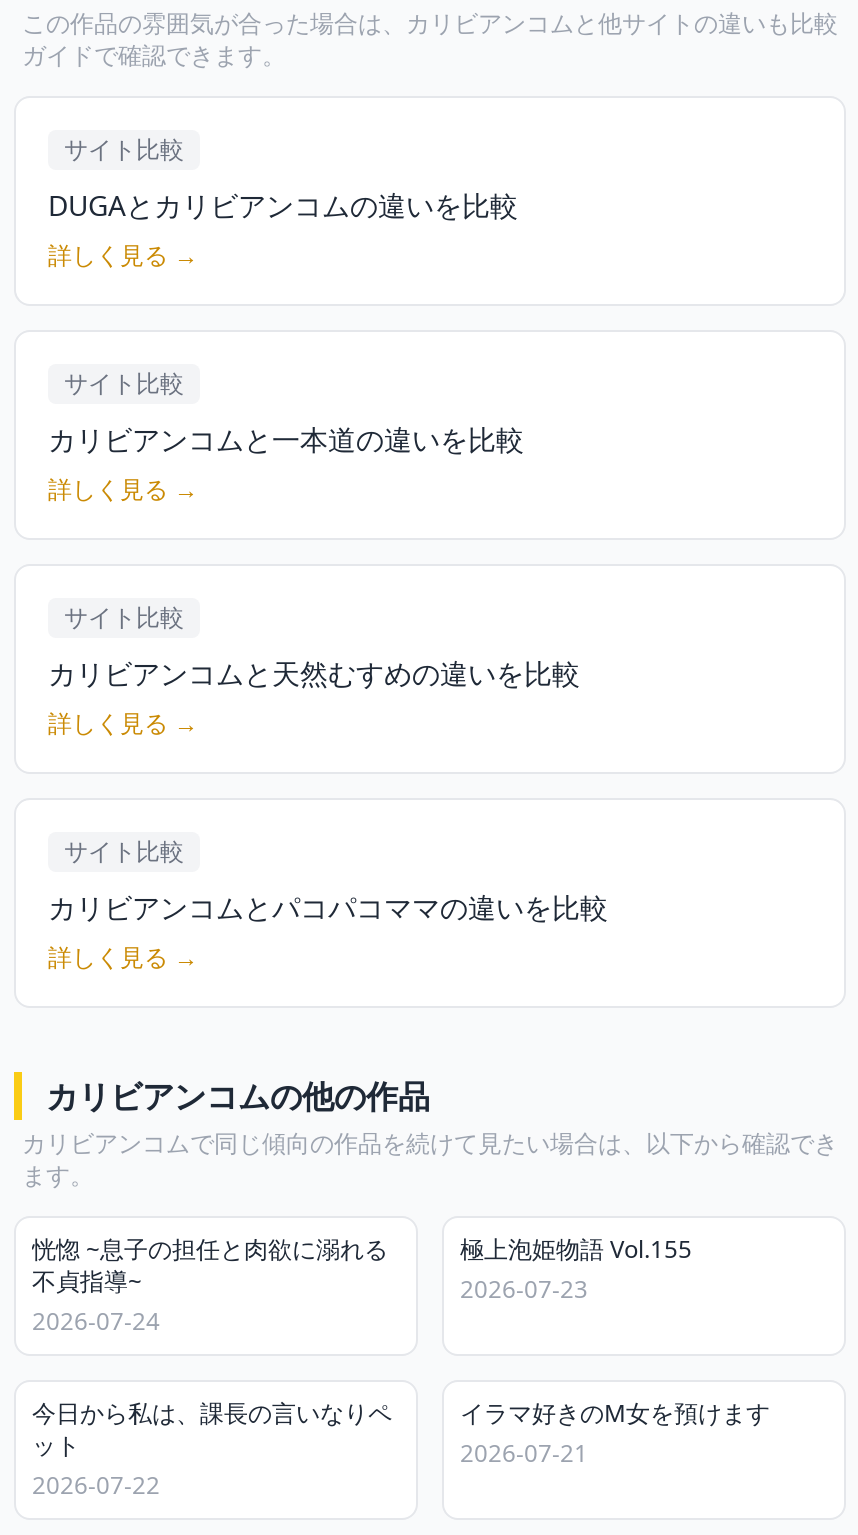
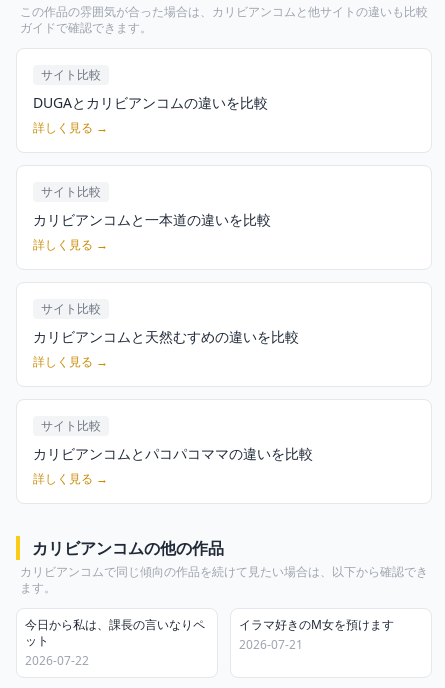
[32,1232,388,1338] 恍惚 ~息子の担任と肉欲に溺れる | 不貞指導~ | 2026-07-24 -> none
[460,1232,692,1306] 極上泡姫物語 Vol.155 | 2026-07-23 -> none

